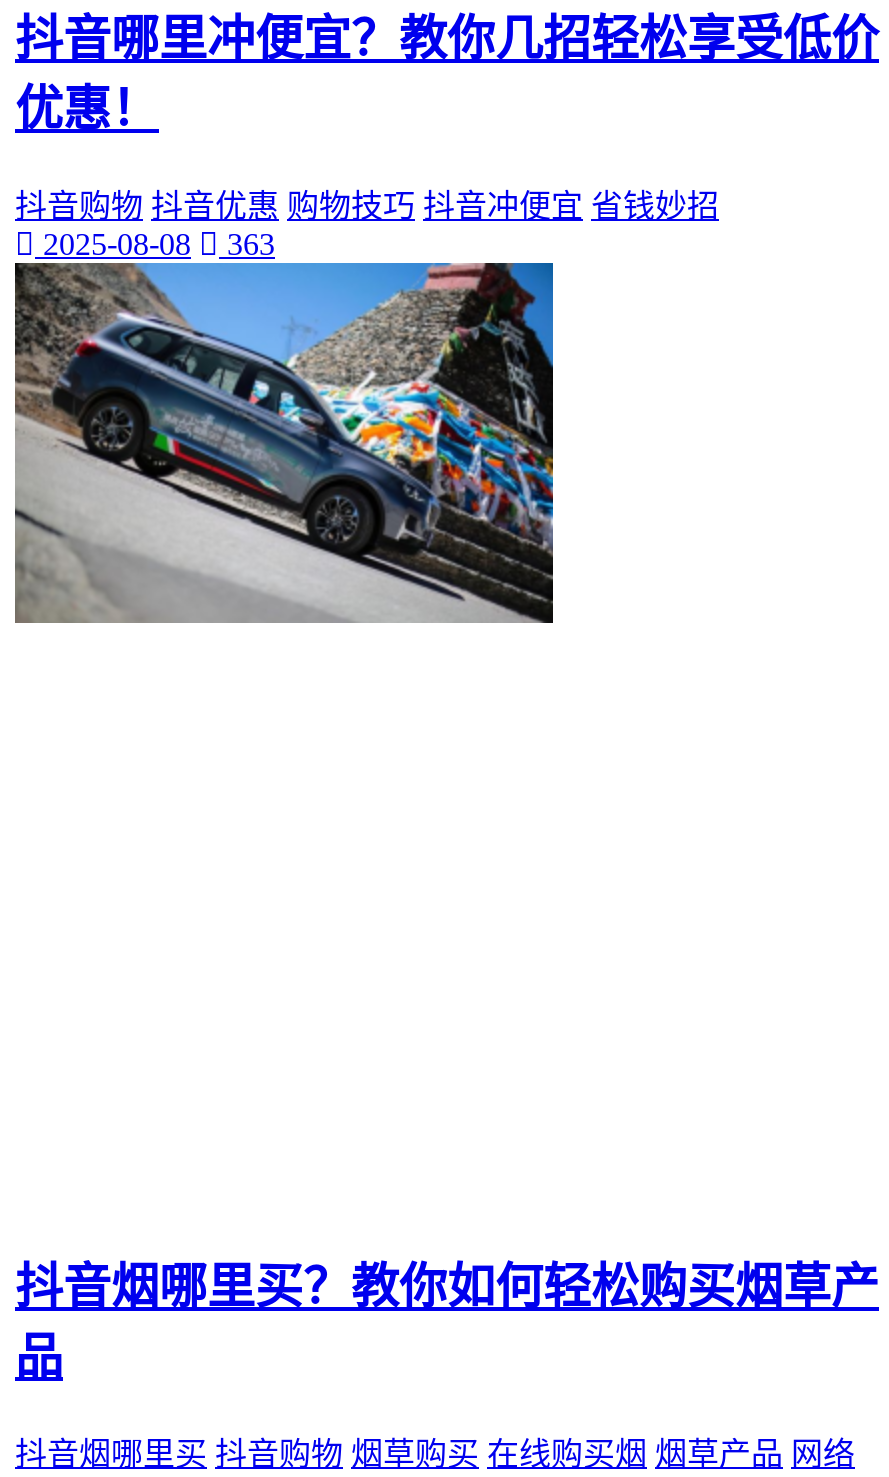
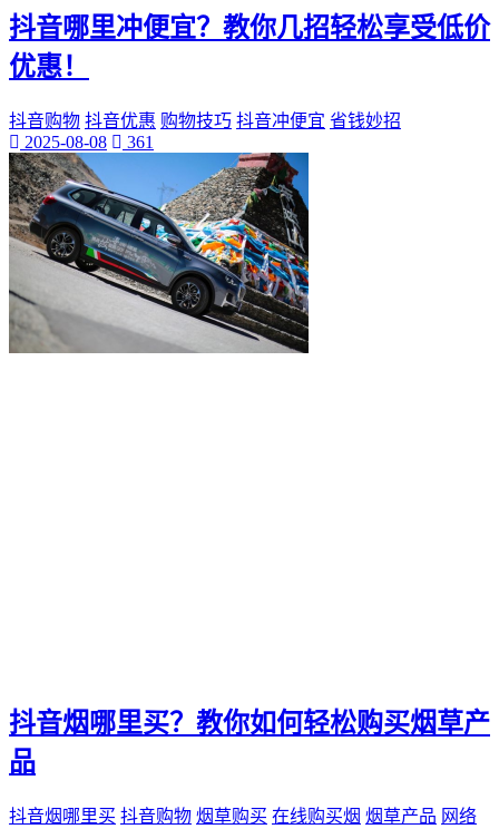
[35,227,275,261] 2025-08-08 363 -> [20,132,154,151] 2025-08-08 361

